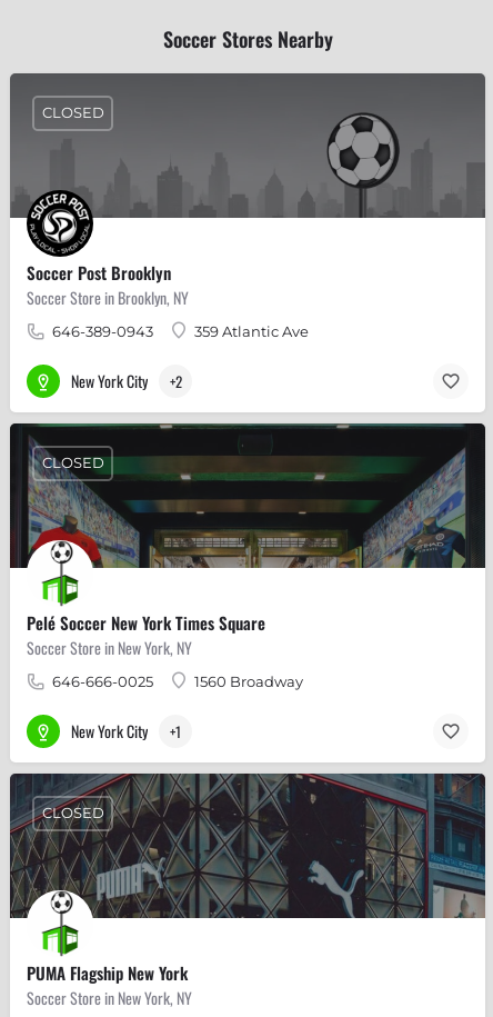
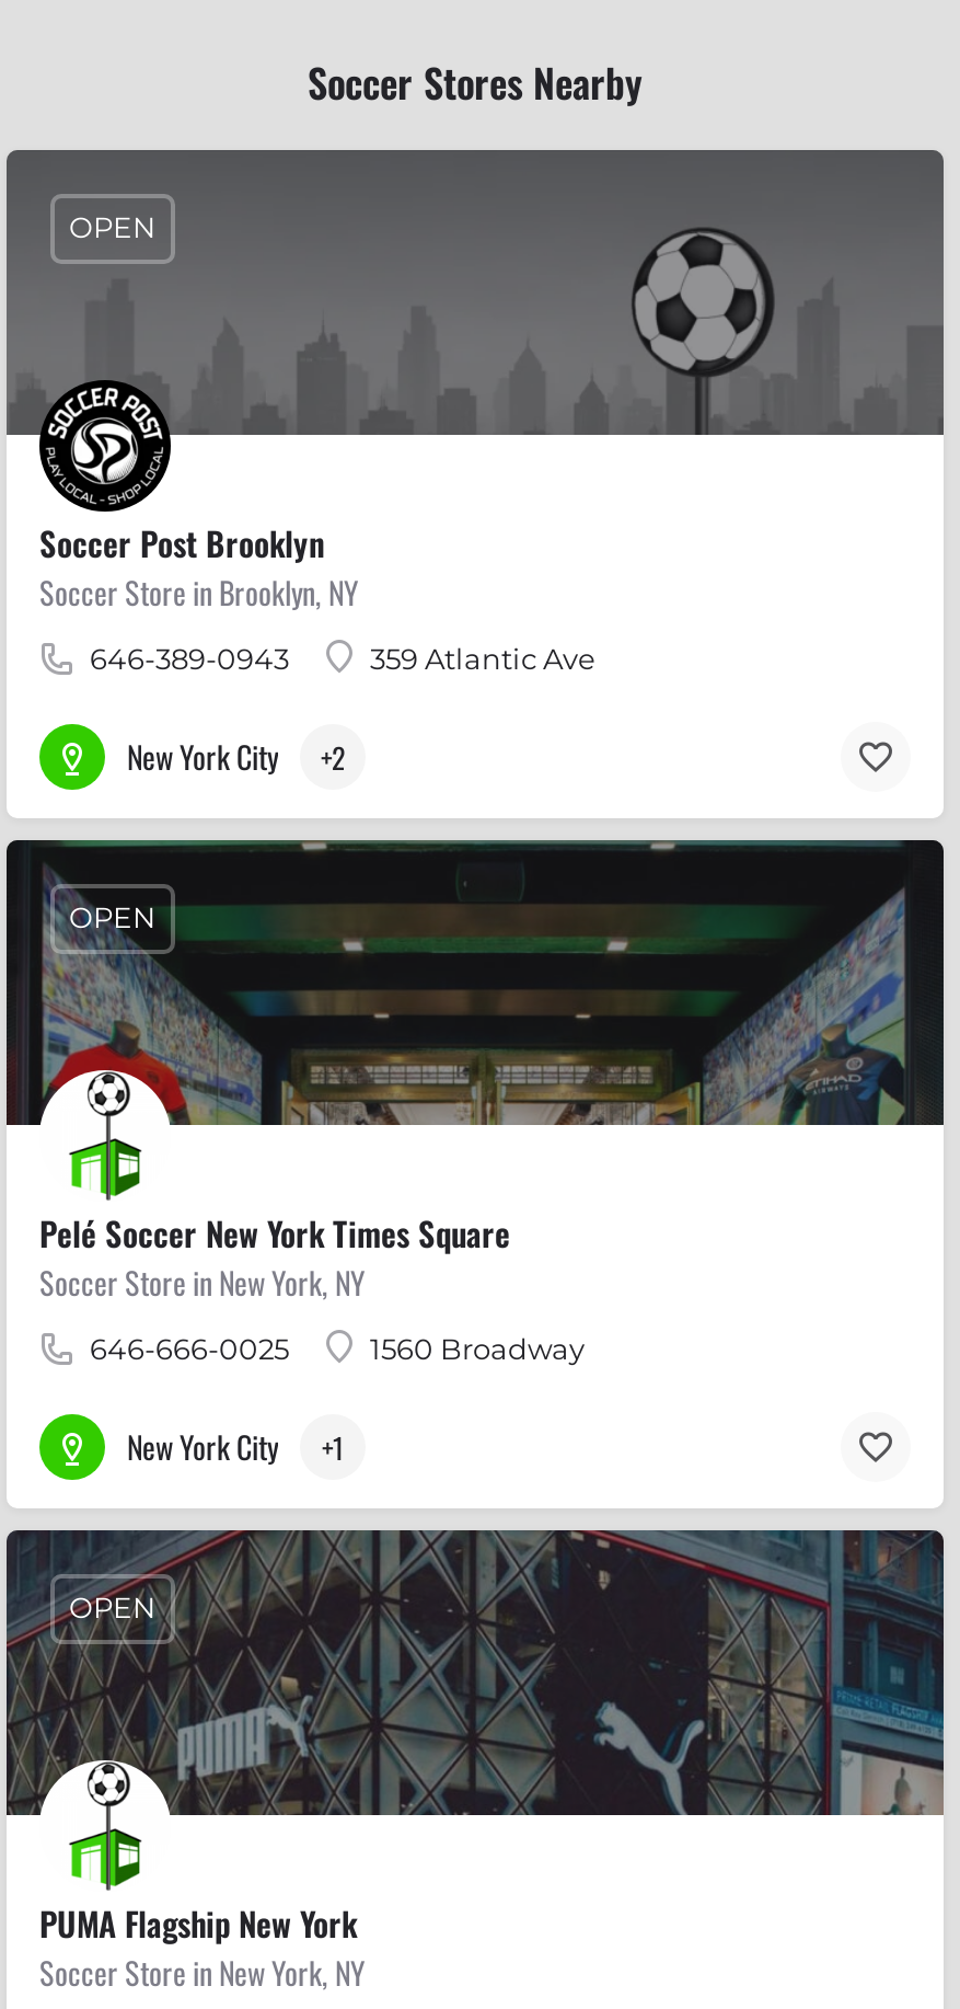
[42,104,104,121] CLOSED -> [69,210,157,245] OPEN
[42,454,104,472] CLOSED -> [69,900,157,935] OPEN
[42,804,104,822] CLOSED -> [69,1590,157,1625] OPEN

